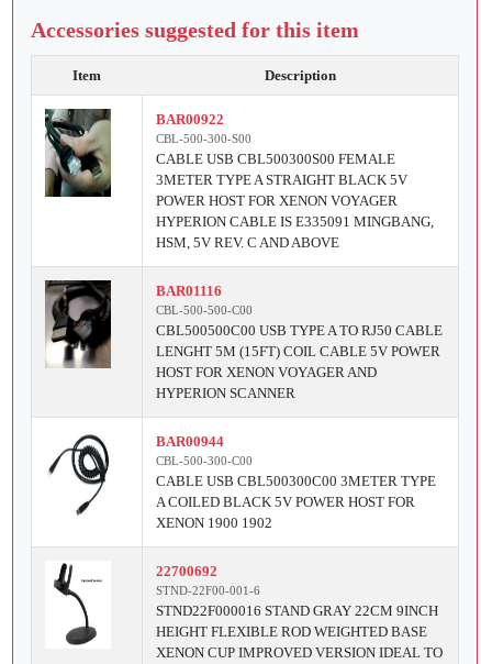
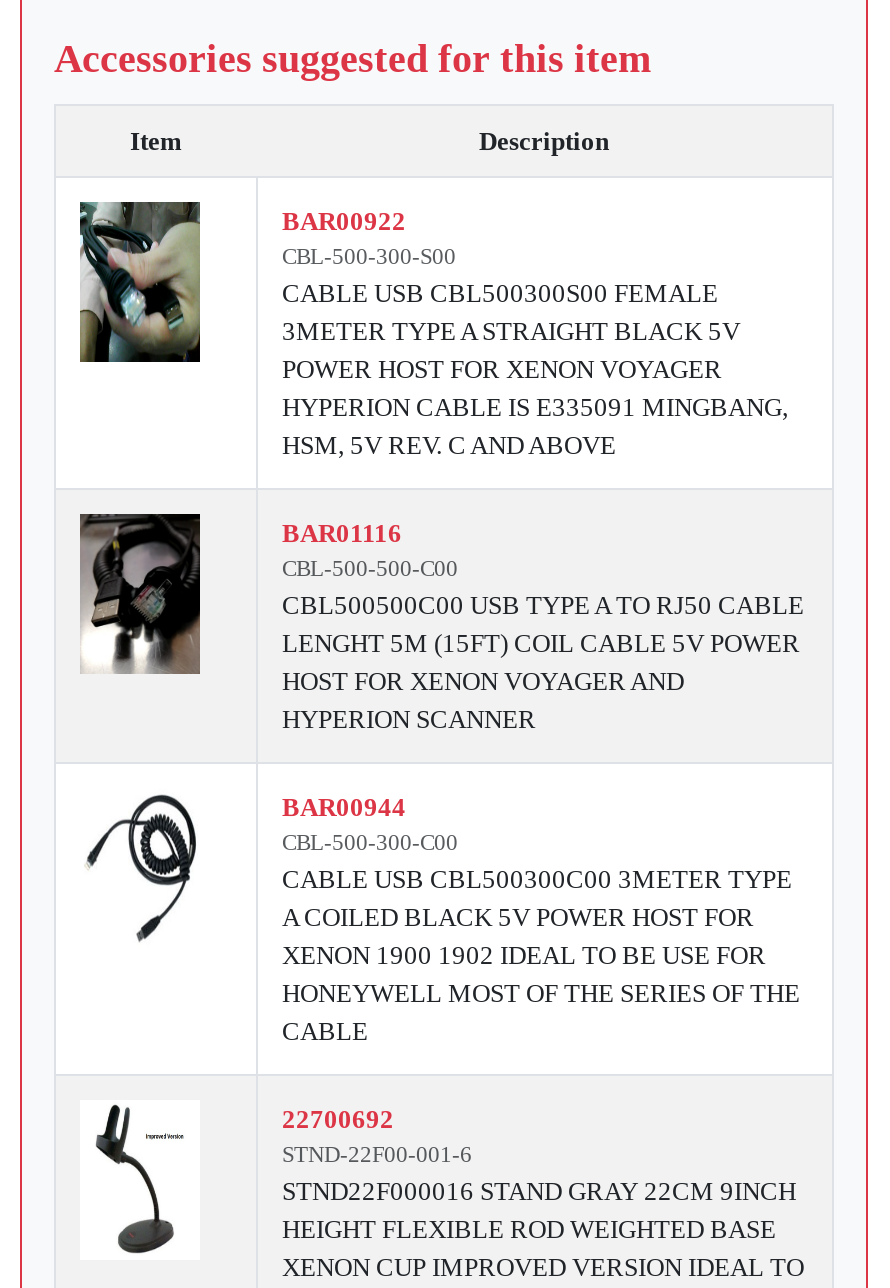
[156,515,272,532] XENON 1900 1902 -> [282,941,800,1047] XENON 1900 1902 IDEAL TO BE USE FOR | HONEYWELL MOST OF THE SERIES OF THE | CABLE

